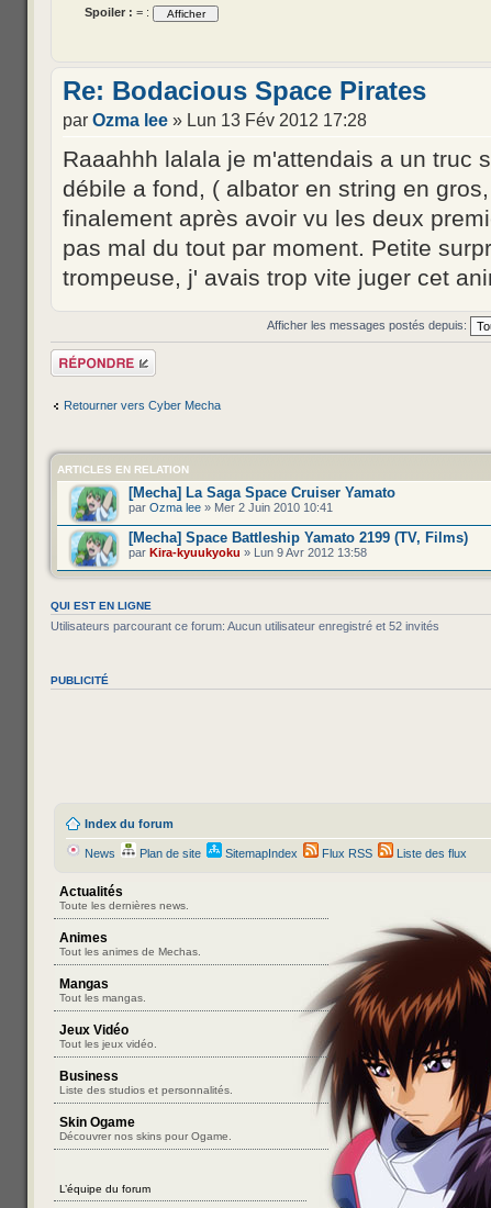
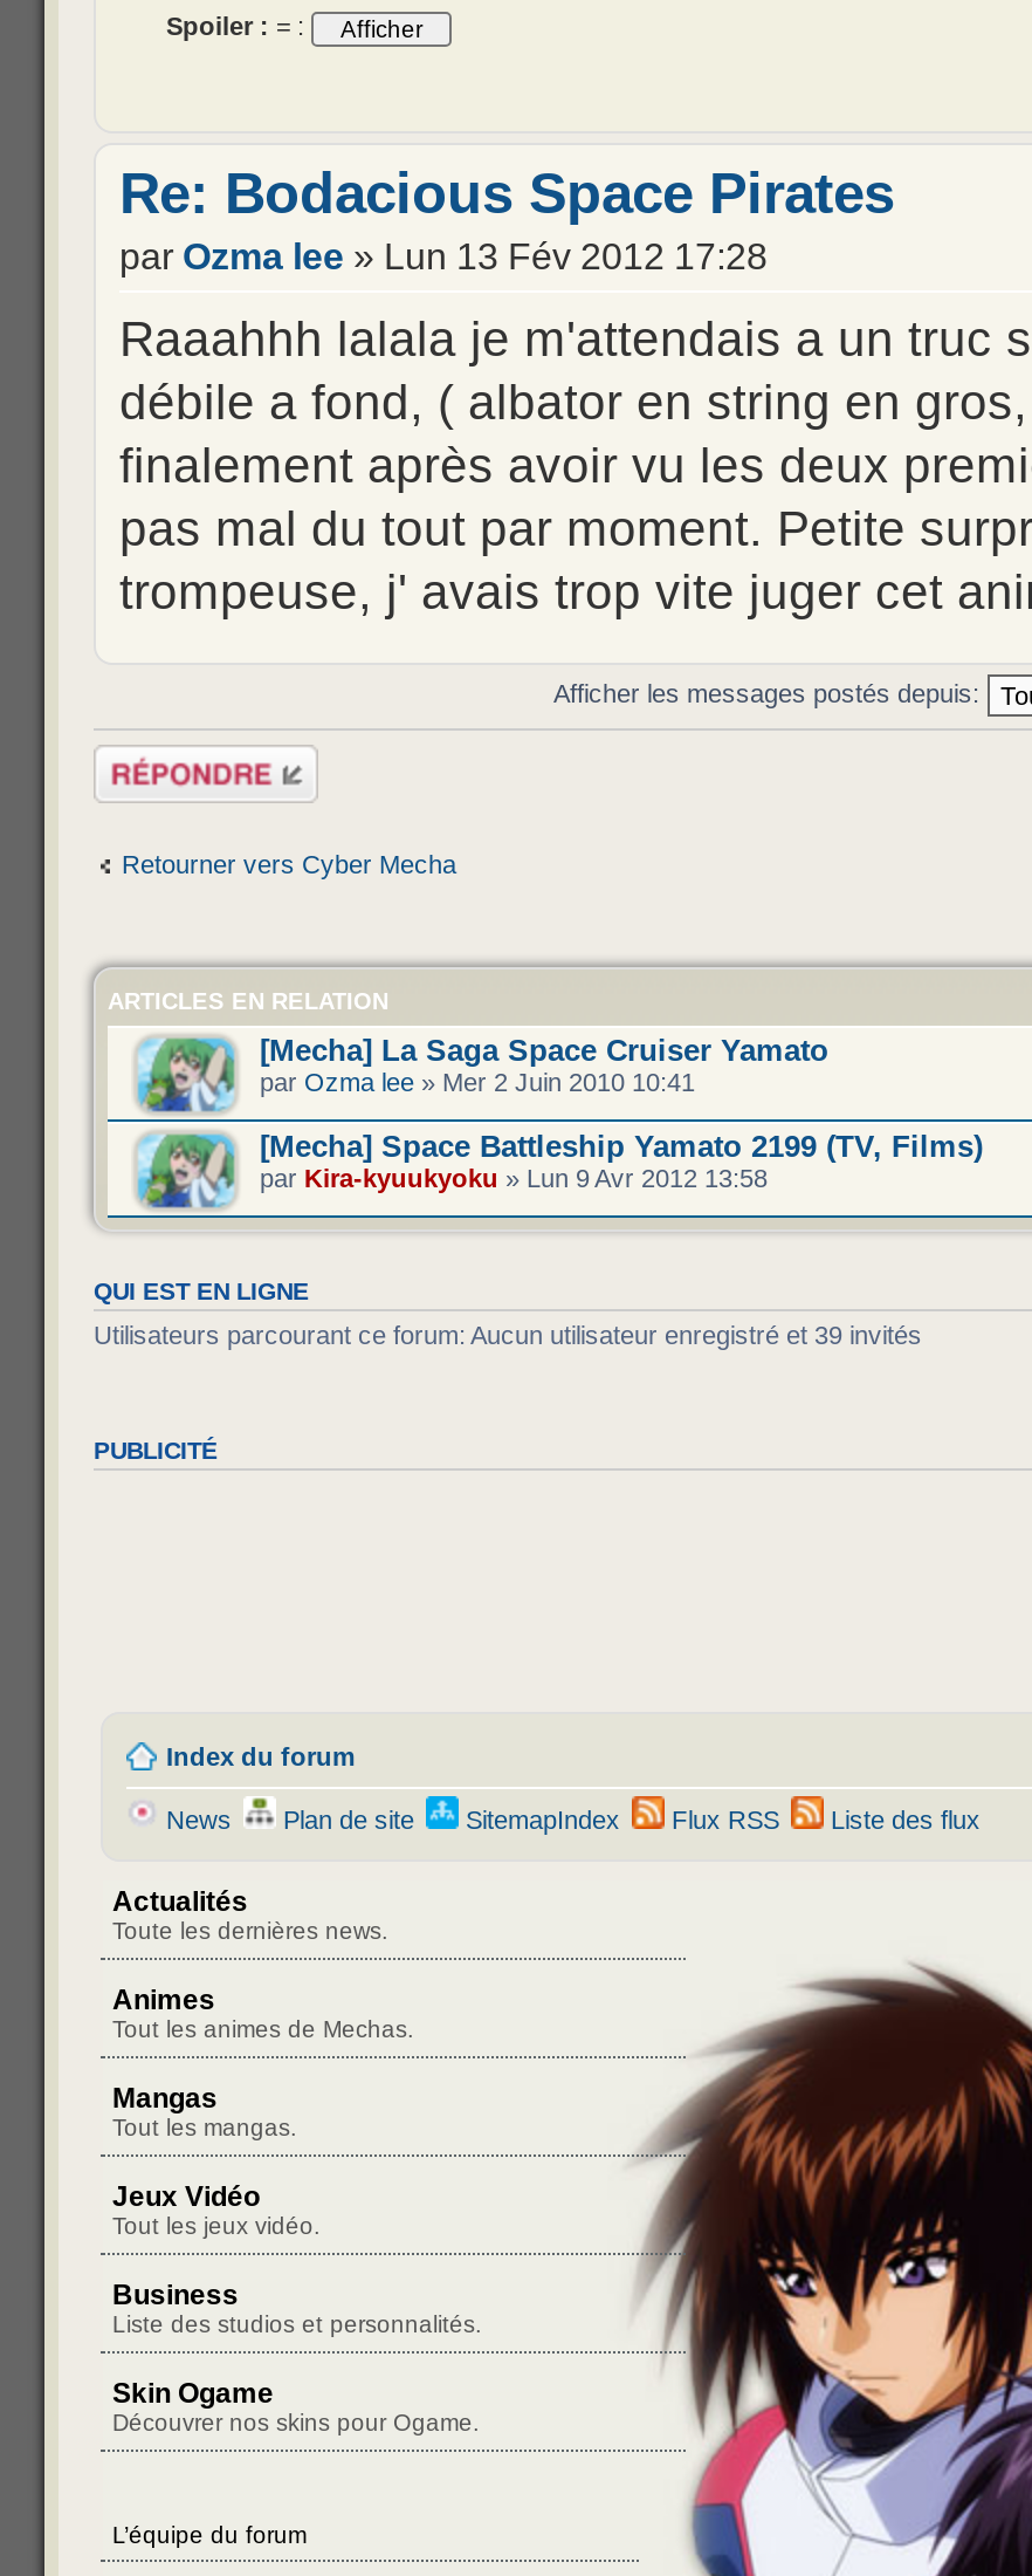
[51,619,439,632] Utilisateurs parcourant ce forum: Aucun utilisateur enregistré et 52 invités -> [94,1320,922,1348] Utilisateurs parcourant ce forum: Aucun utilisateur enregistré et 39 invités

